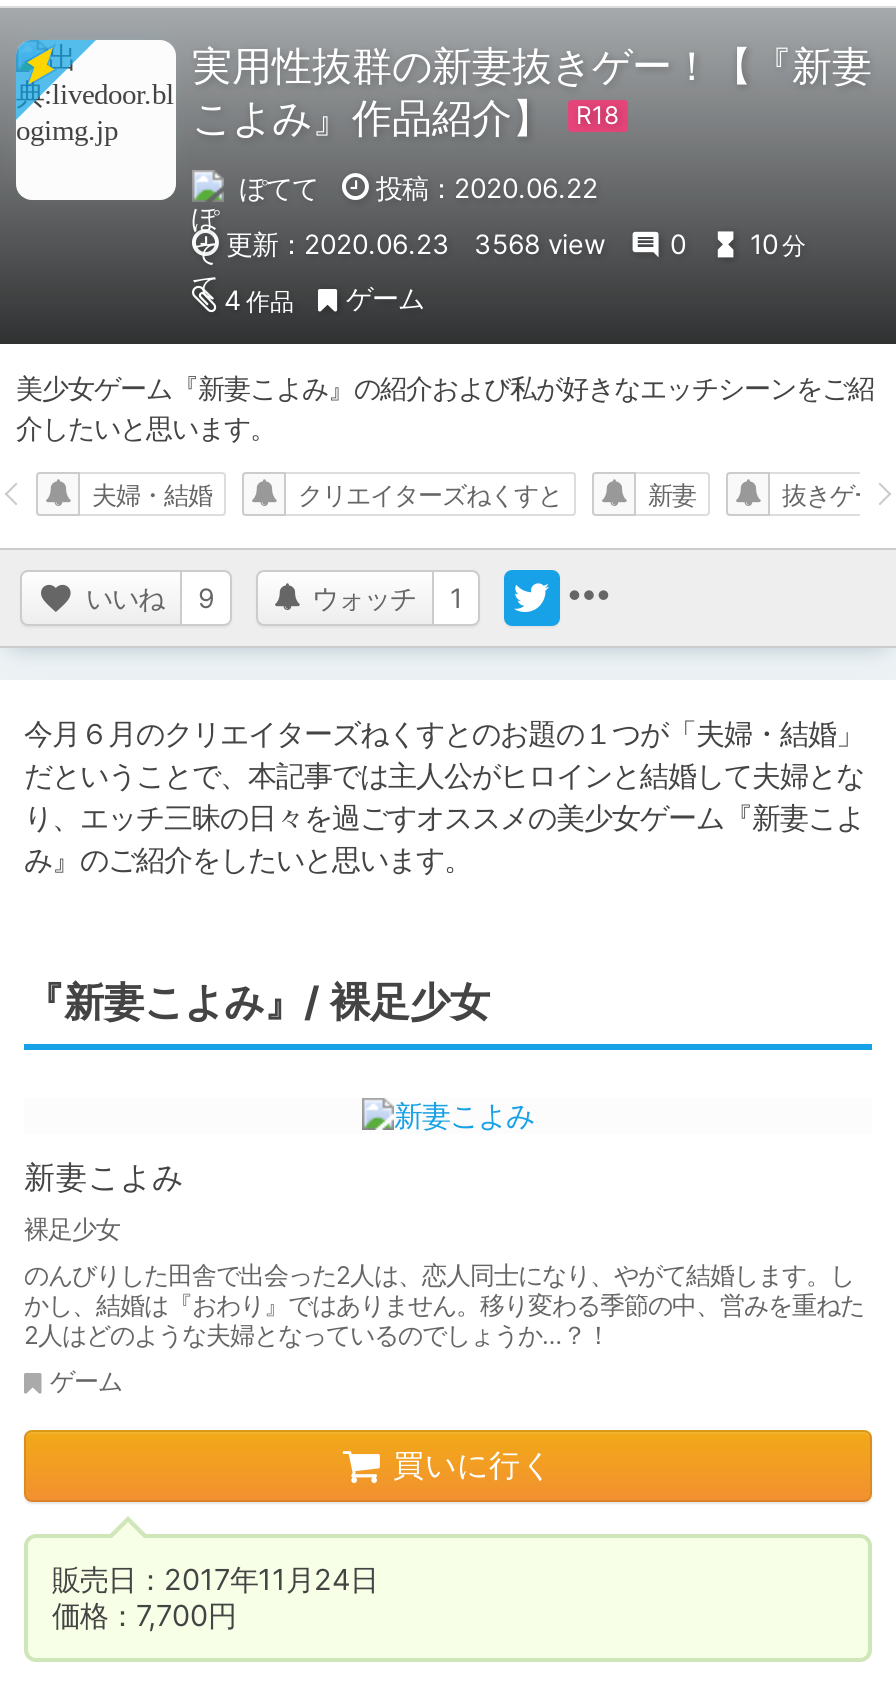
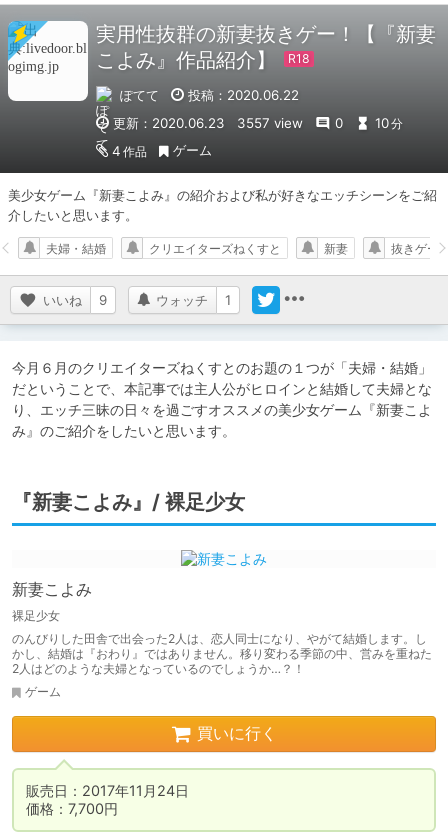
[226,227,806,259] 更新：2020.06.23 3568 view 0 10 分 -> [113,114,403,130] 更新：2020.06.23 3557 view 0 10 分

